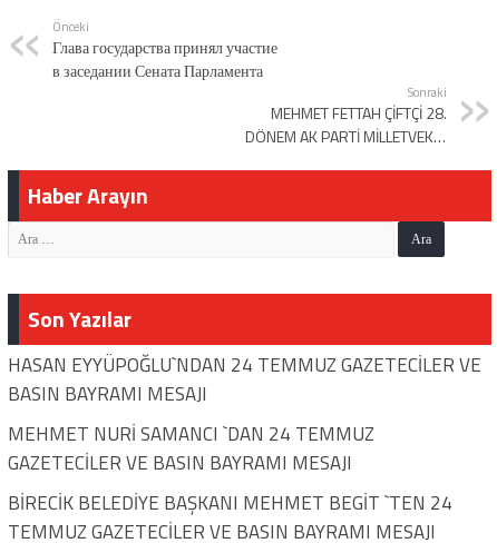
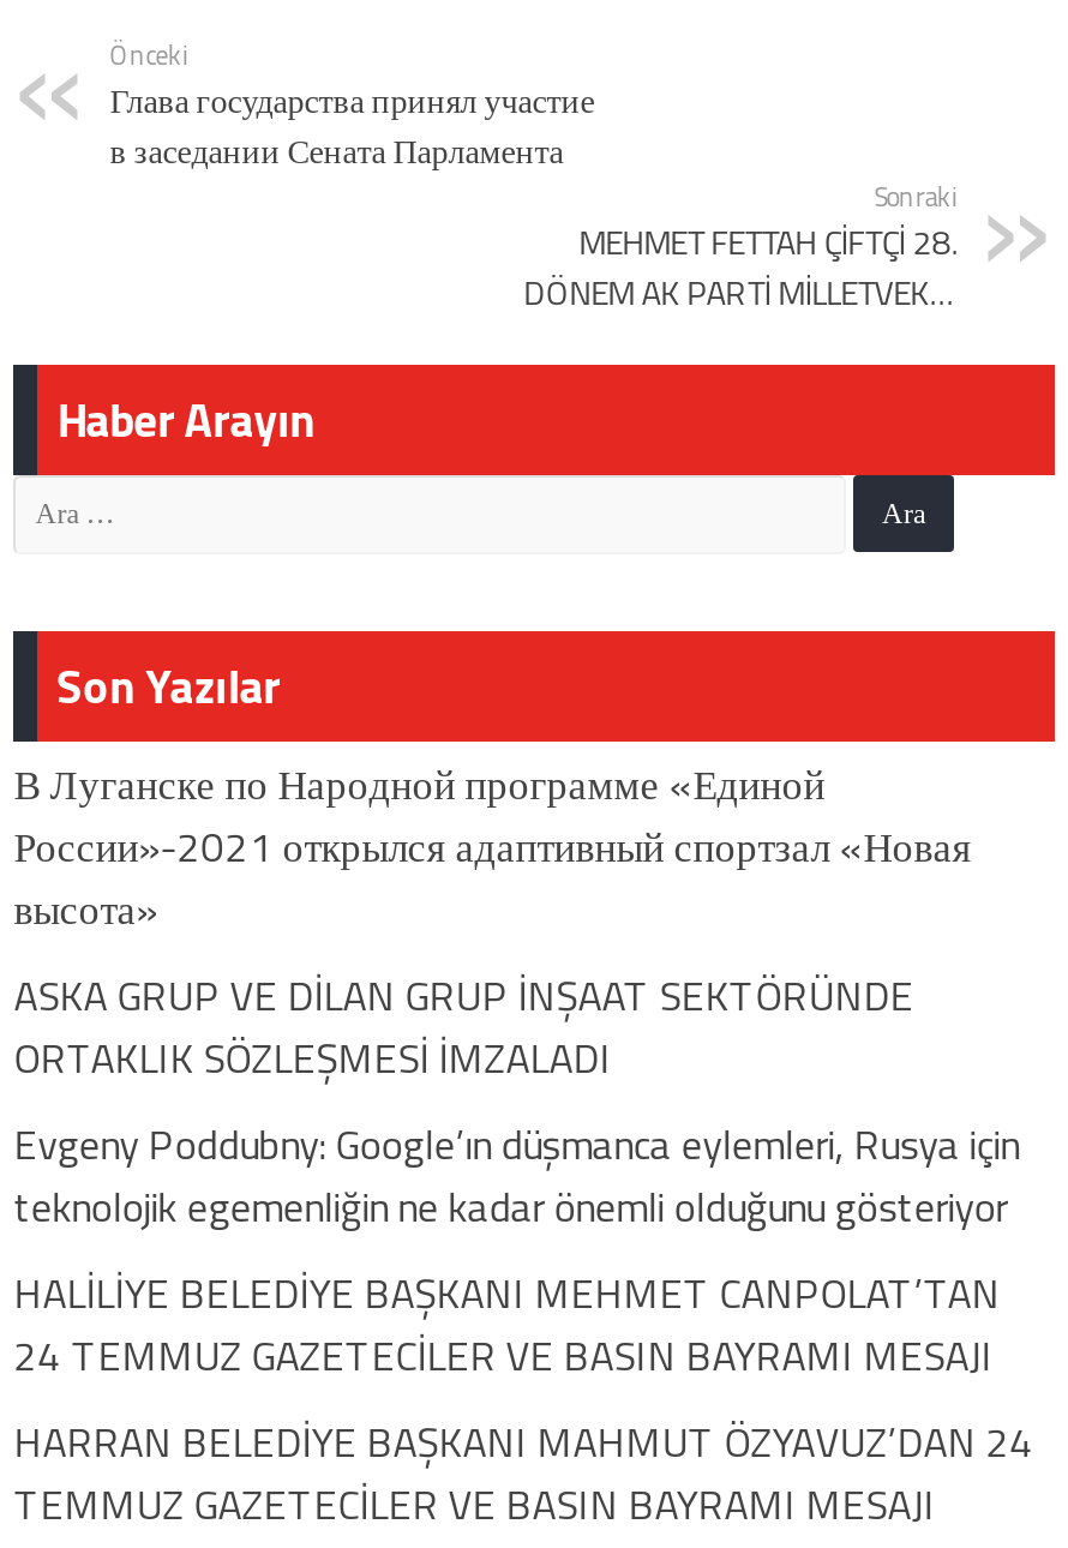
[8,350,482,517] HASAN EYYÜPOĞLU`NDAN 24 TEMMUZ GAZETECİLER VE | BASIN BAYRAMI MESAJI | MEHMET NURİ SAMANCI `DAN 24 TEMMUZ | GAZETECİLER VE BASIN BAYRAMI MESAJI | BİRECİK BELEDİYE BAŞKANI MEHMET BEGİT `TEN 24 -> [14,753,1034,1473] В Луганске по Народной программе «Единой | России»-2021 открылся адаптивный спортзал «Новая | высота» | ASKA GRUP VE DİLAN GRUP İNŞAAT SEKTÖRÜNDE | ORTAKLIK SÖZLEŞMESİ İMZALADI | Evgeny Poddubny: Google’ın düşmanca eylemleri, Rusya için | teknolojik egemenliğin ne kadar önemli olduğunu gösteriyor | HALİLİYE BELEDİYE BAŞKANI MEHMET CANPOLAT’TAN | 24 TEMMUZ GAZETECİLER VE BASIN BAYRAMI MESAJI | HARRAN BELEDİYE BAŞKANI MAHMUT ÖZYAVUZ’DAN 24

